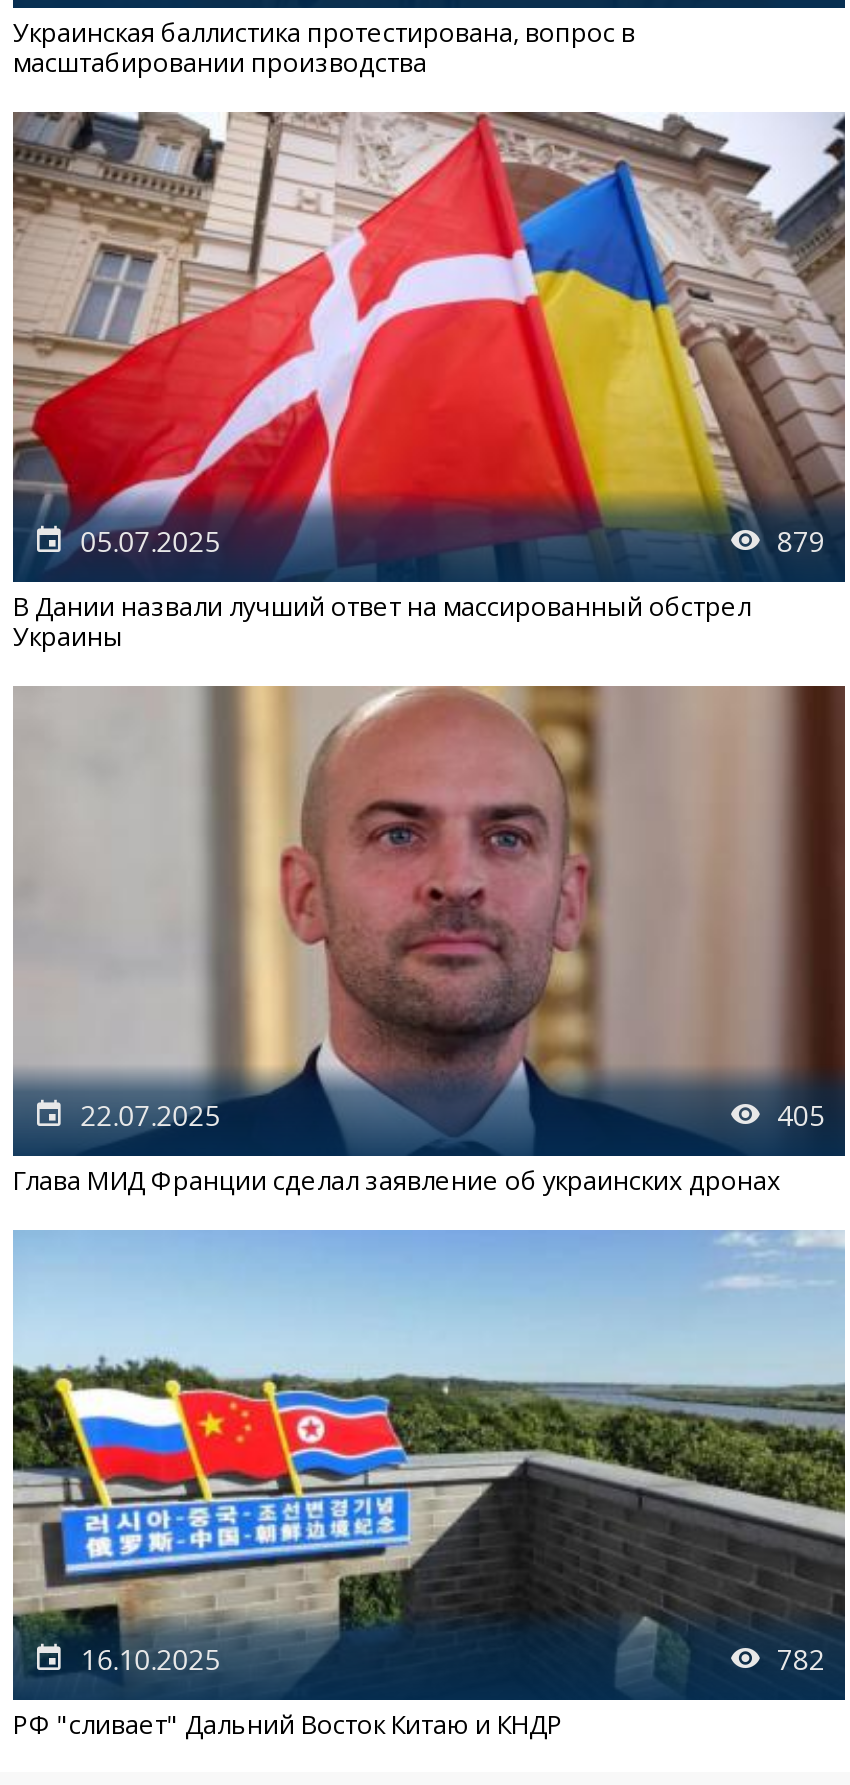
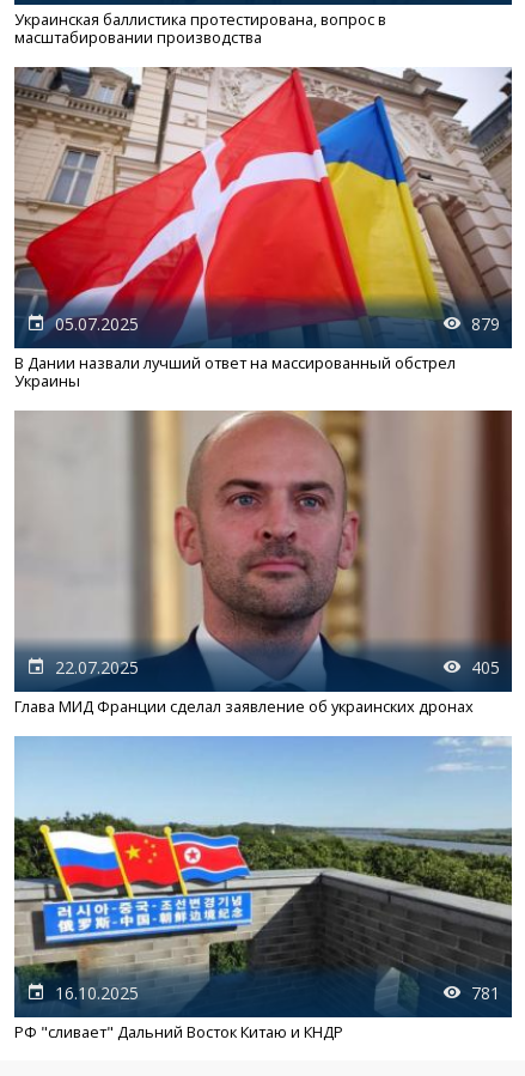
[777,1640,825,1678] 782 -> [471,981,500,1004] 781

